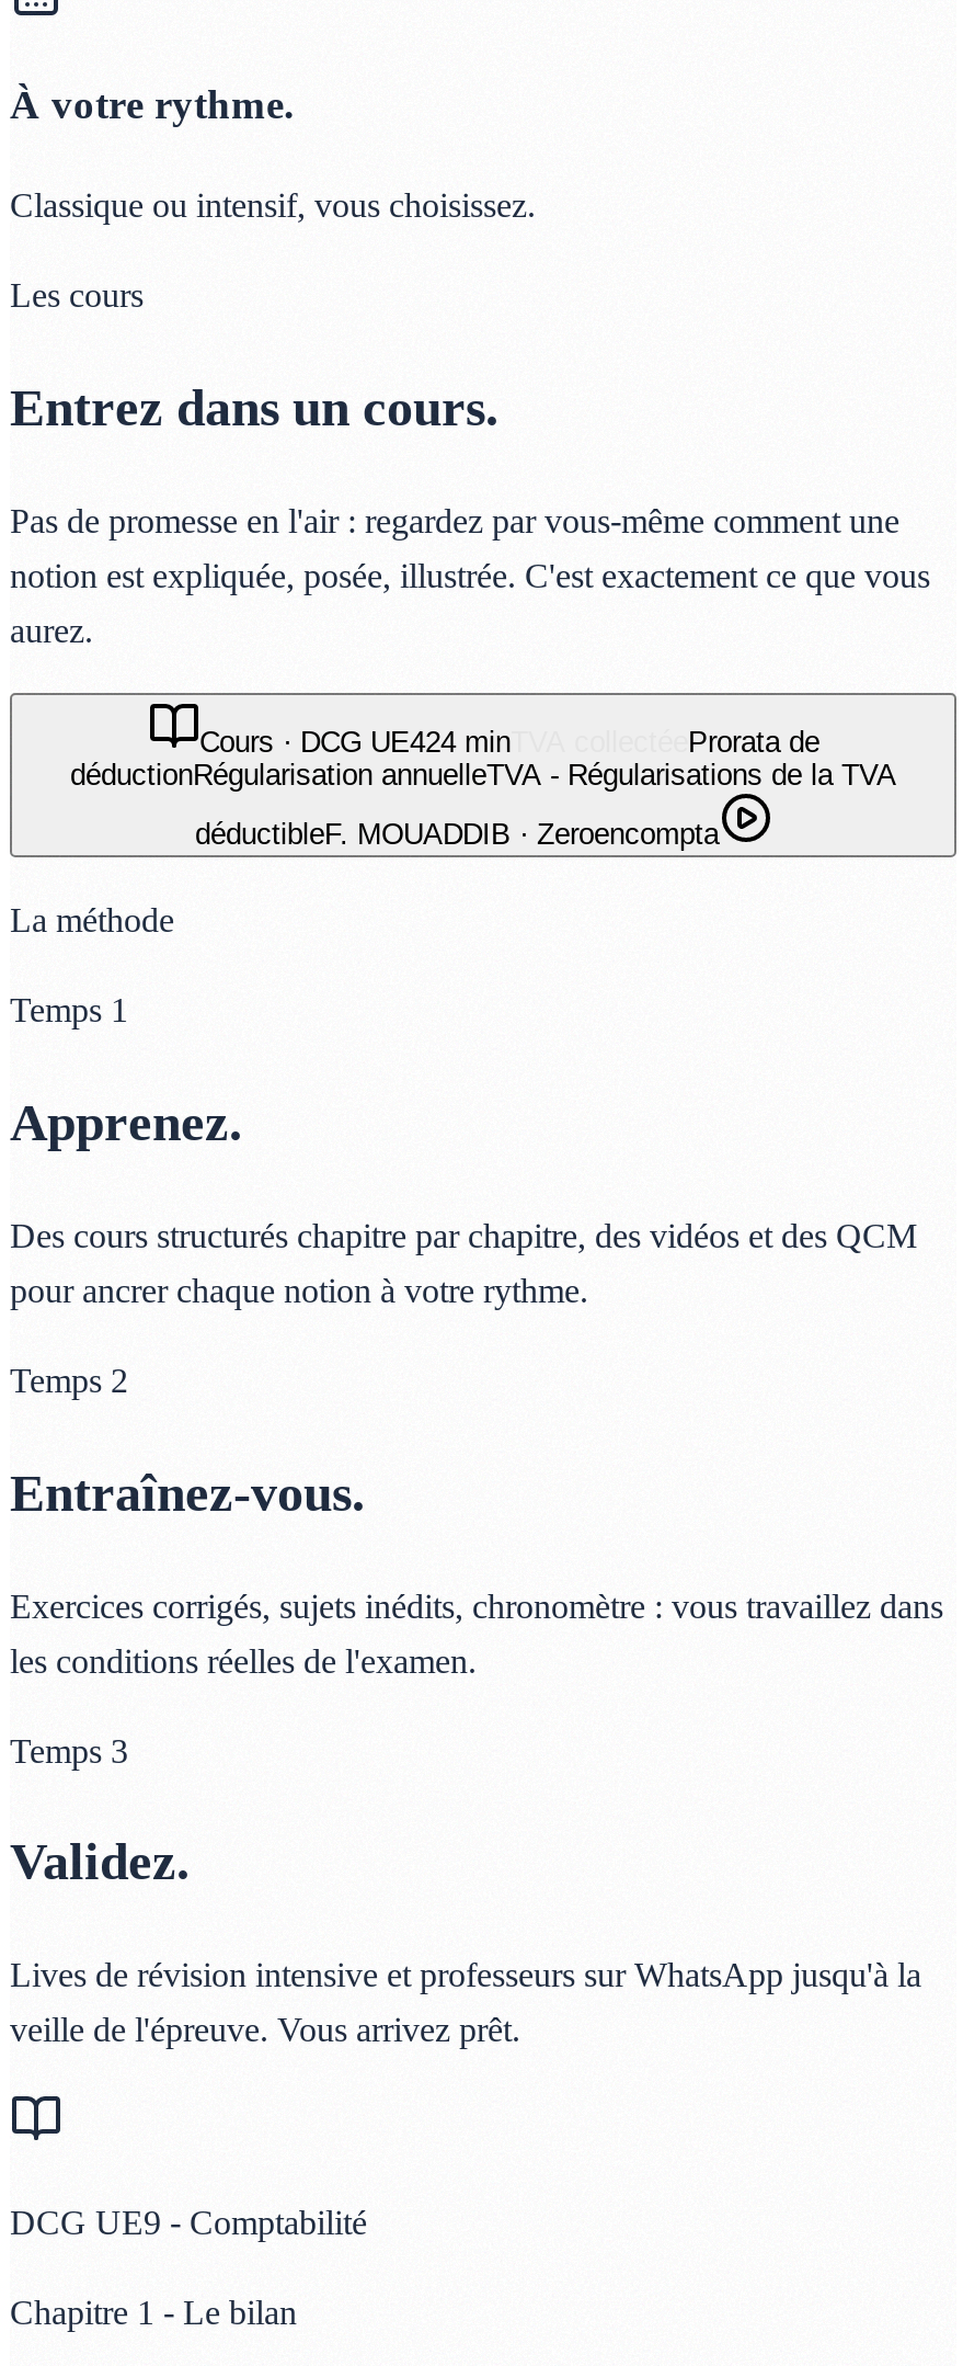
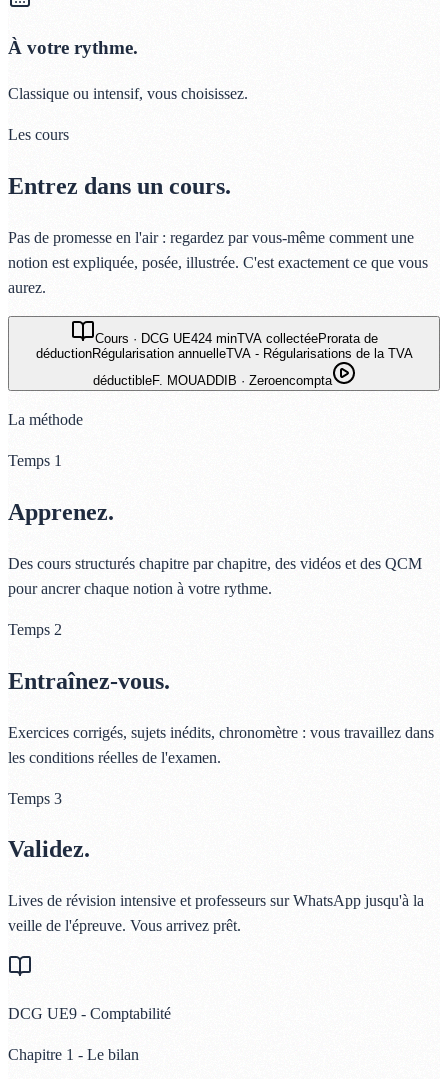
[70,758,896,791] déductionRégularisation annuelleTVA - Régularisations de la TVA -> [35,346,412,361] déduction | TVA - Régularisations de la TVA

